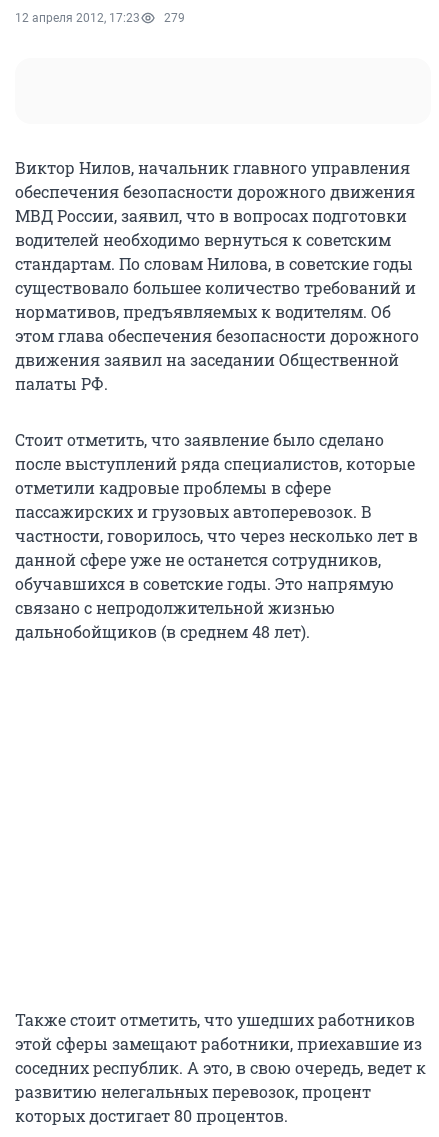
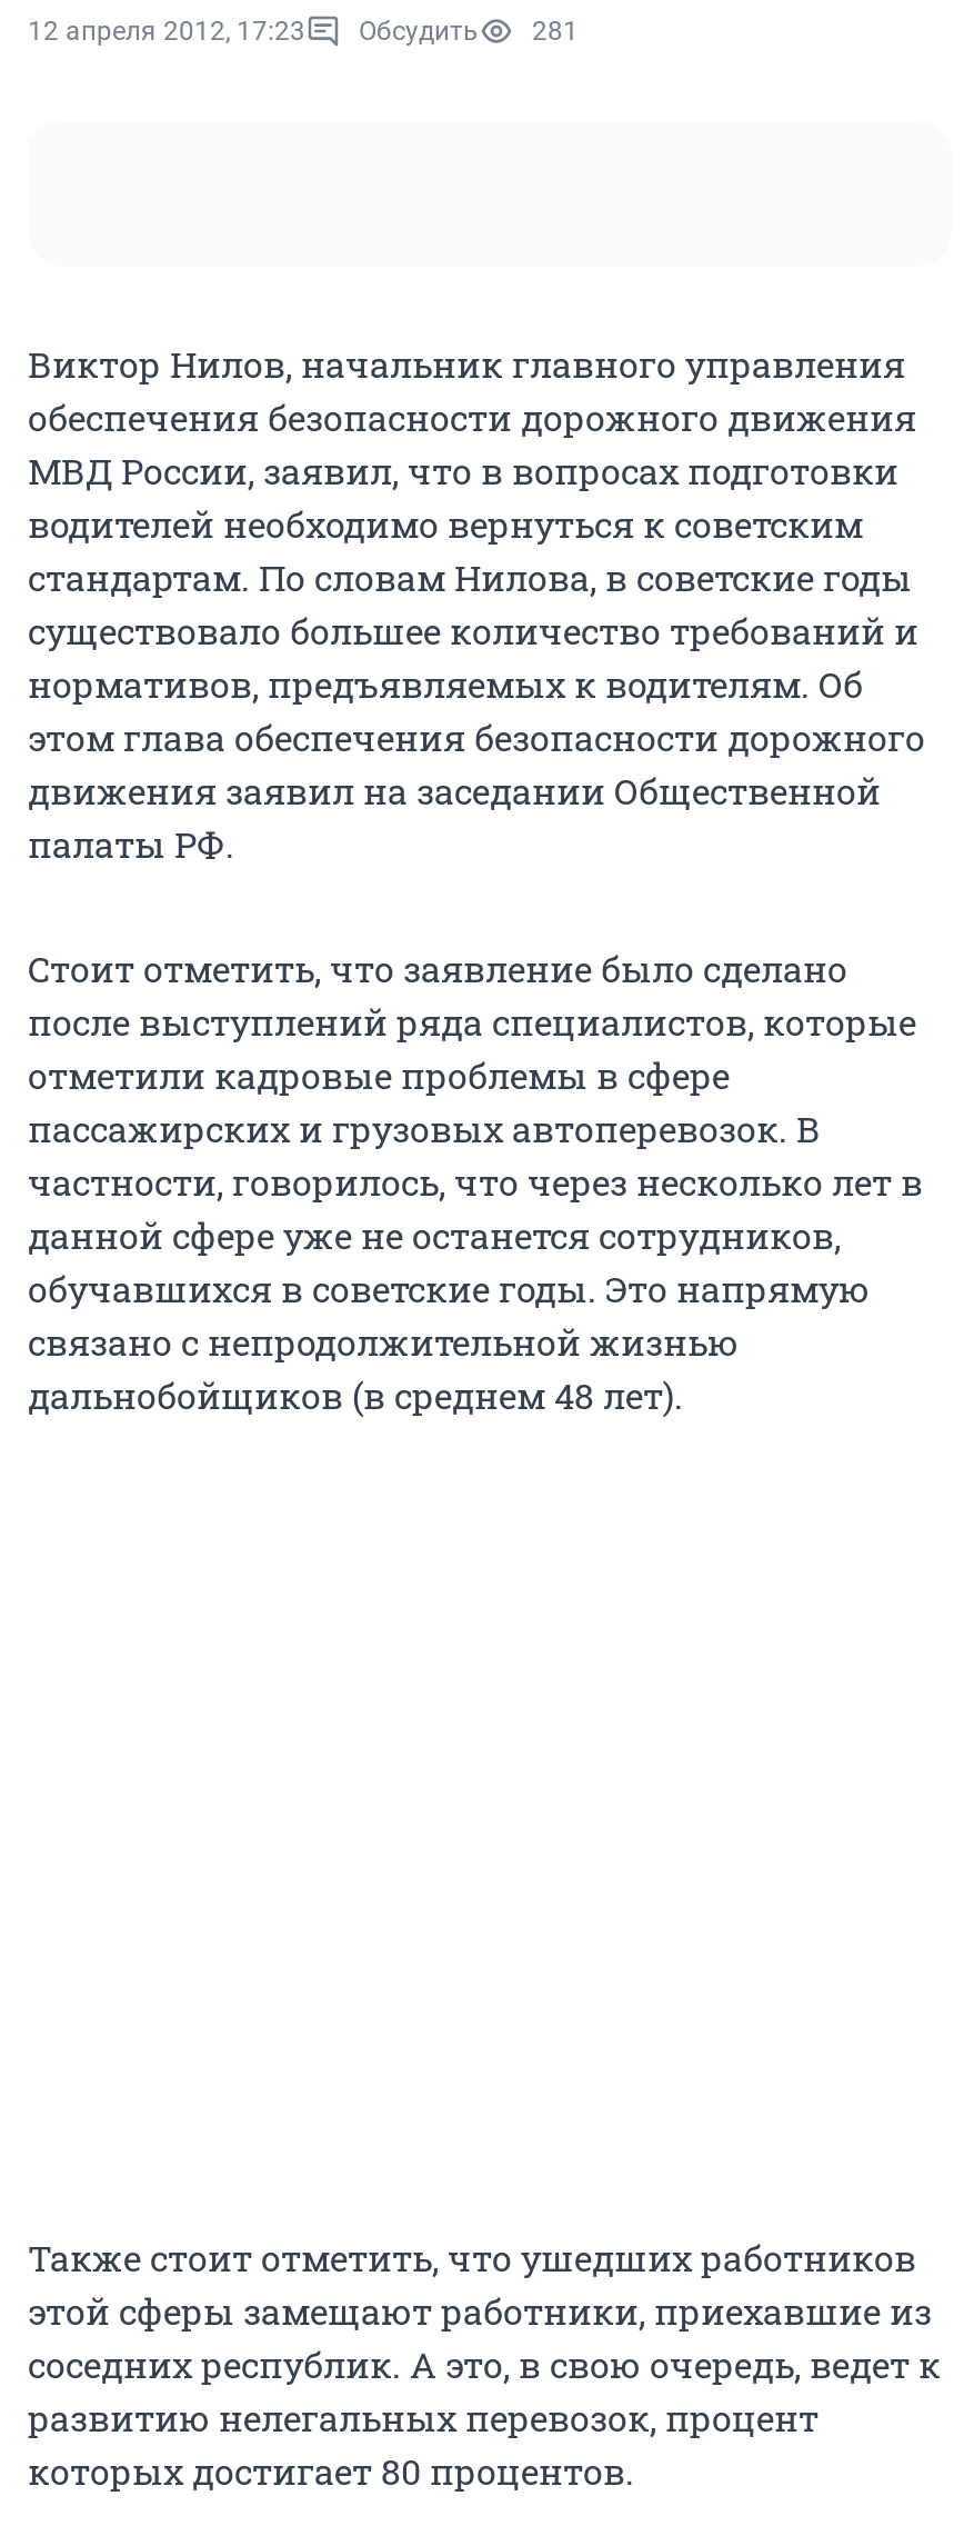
[164,11,185,25] 279 -> [359,16,579,47] Обсудить | 281

